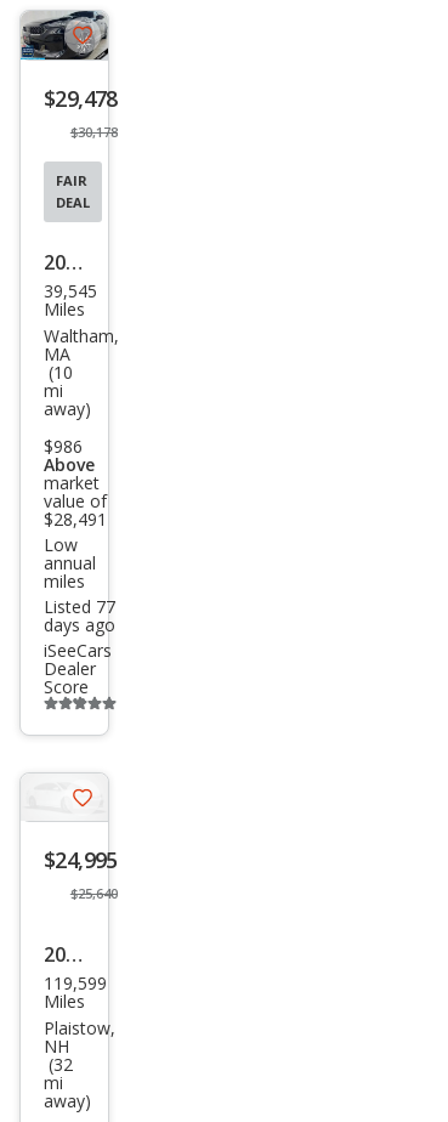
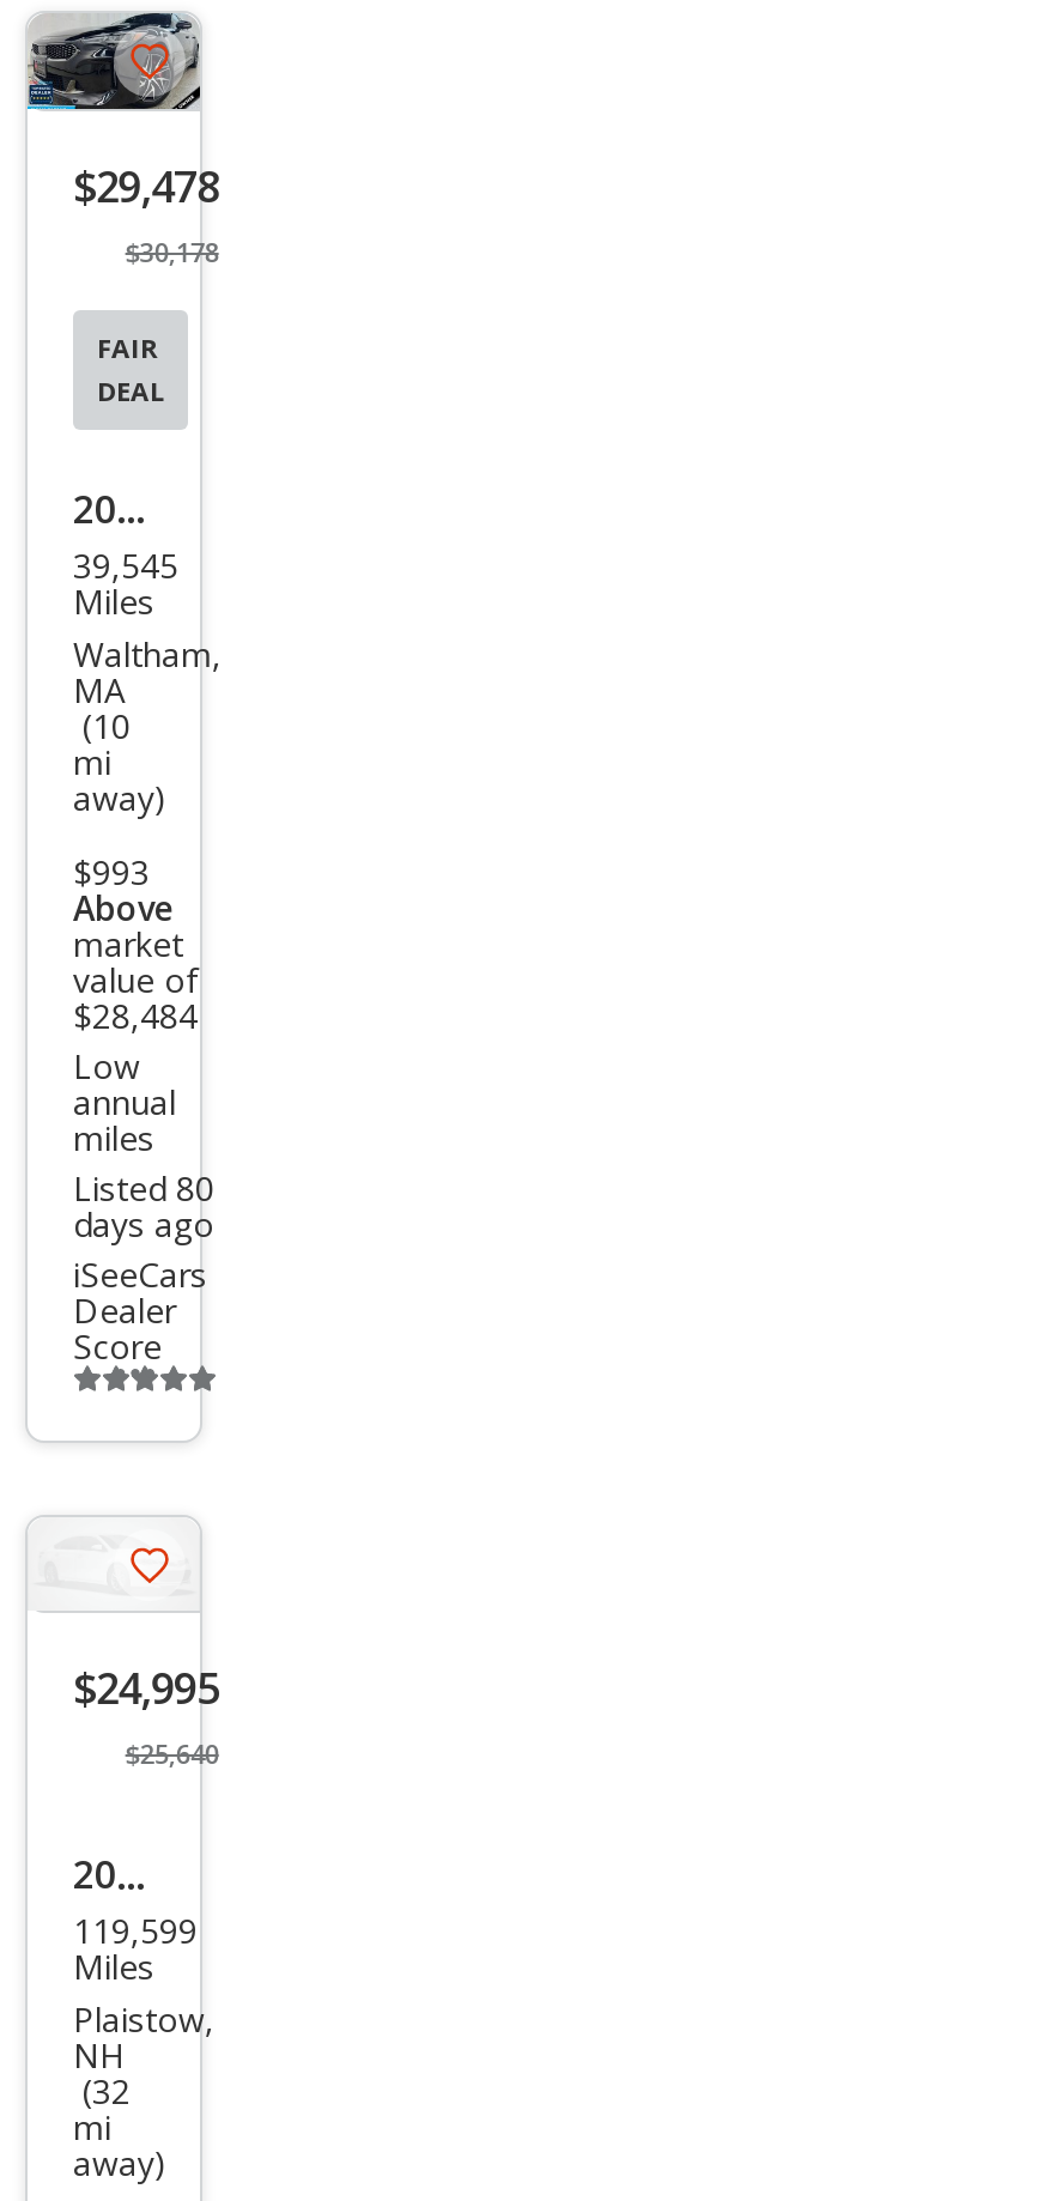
[44,434,83,458] $986 -> [73,849,150,894] $993
[44,507,107,530] $28,491 -> [73,992,198,1038] $28,484
[44,595,115,618] Listed 77 -> [73,1165,214,1210] Listed 80

